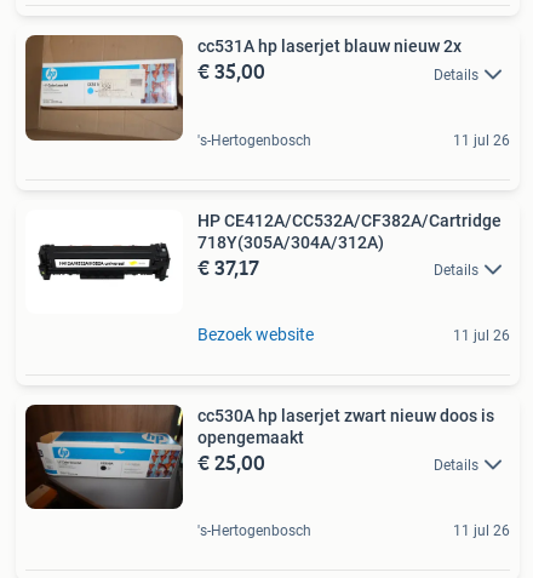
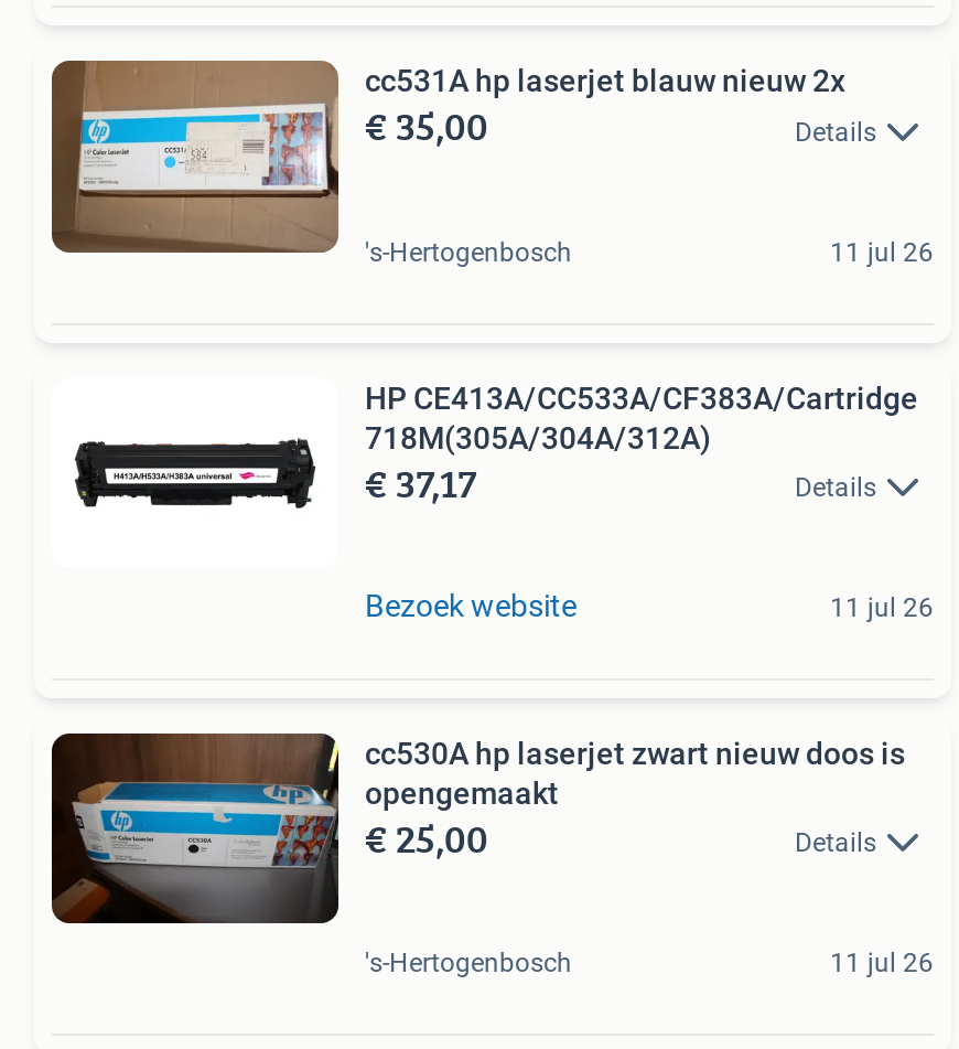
[197,210,502,252] HP CE412A/CC532A/CF382A/Cartridge | 718Y(305A/304A/312A) -> [365,380,918,455] HP CE413A/CC533A/CF383A/Cartridge | 718M(305A/304A/312A)

